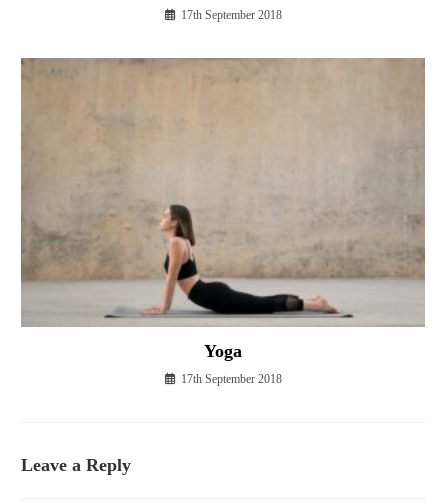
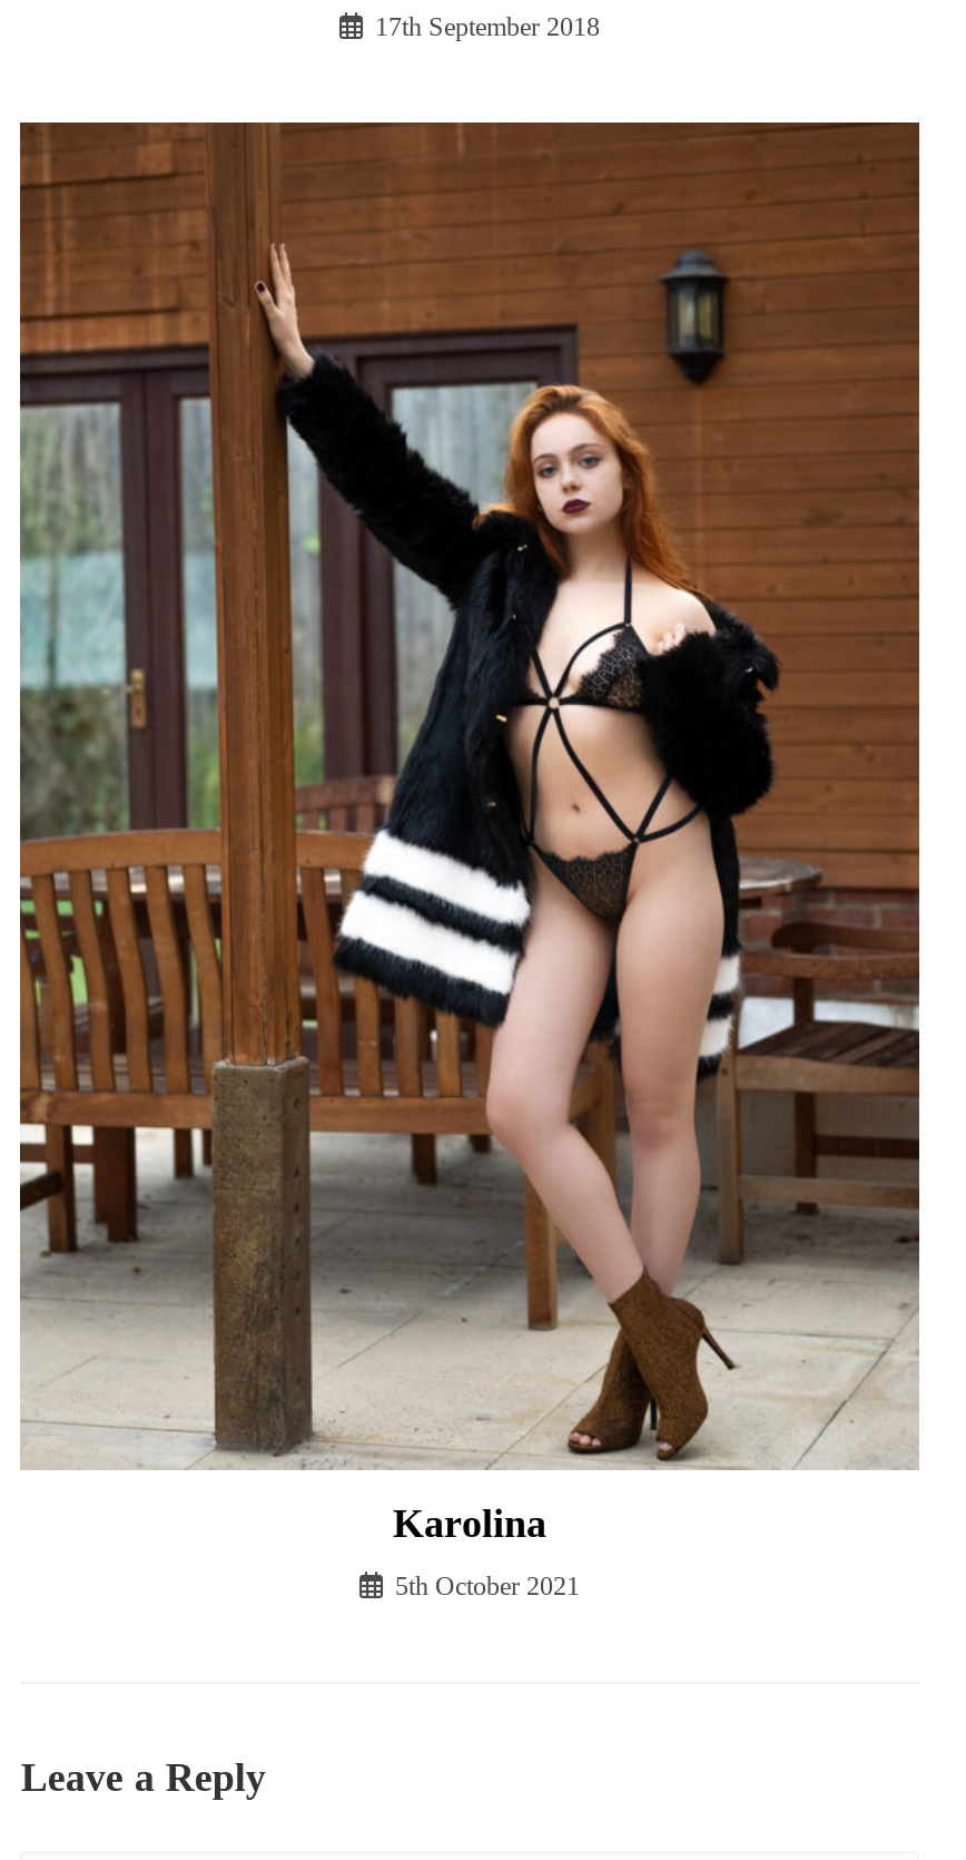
[21,58,425,361] [image] | Yoga -> [18,123,921,1546] [image] | Karolina
[180,372,281,386] 17th September 2018 -> [395,1571,580,1602] 5th October 2021

